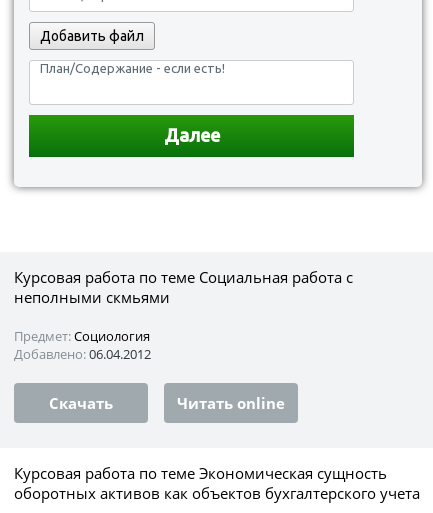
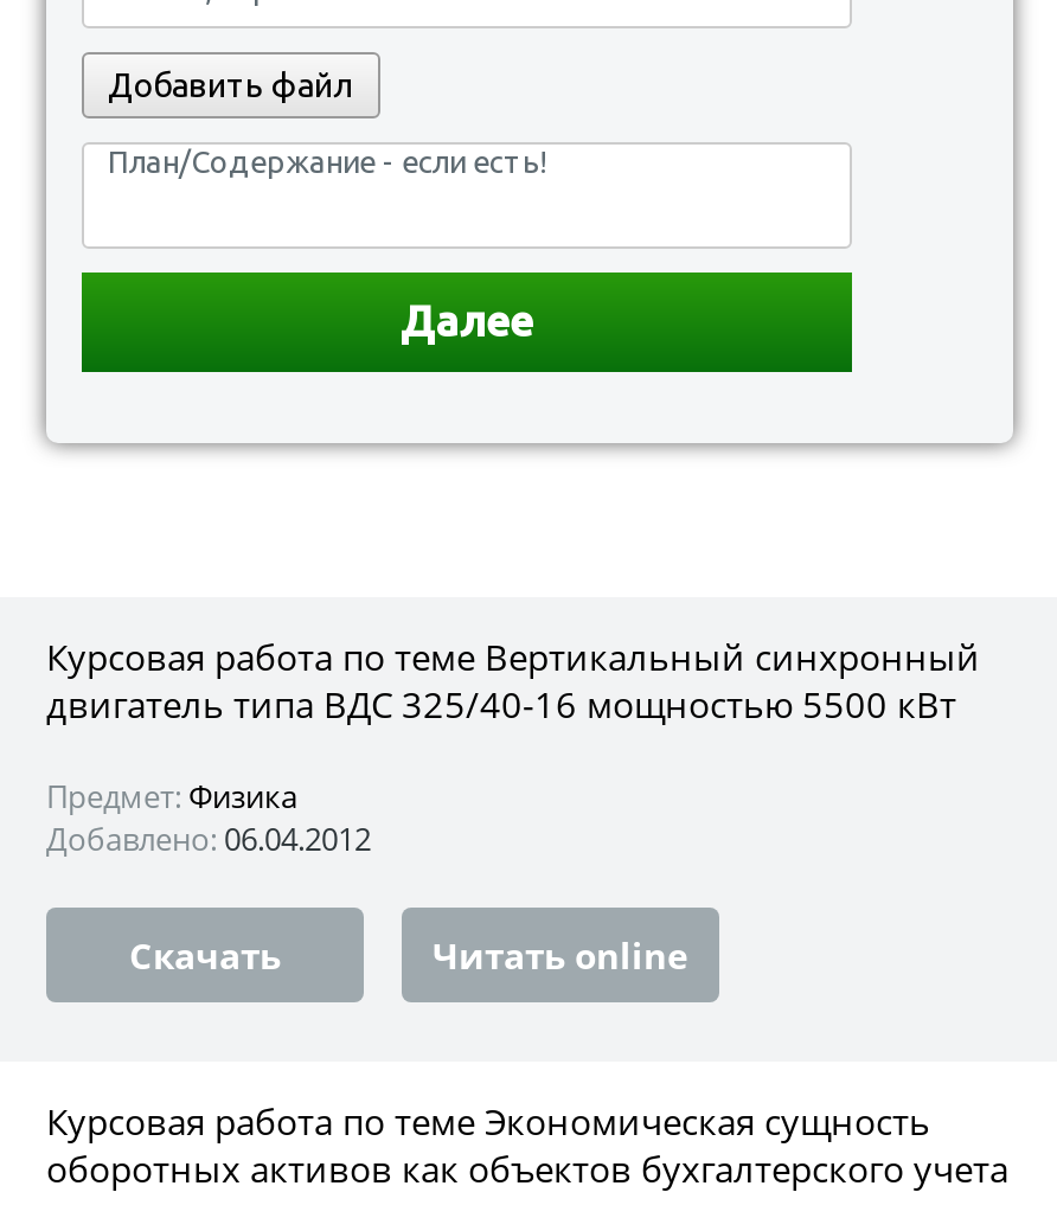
[14,267,353,307] Курсовая работа по теме Социальная работа с | неполными скмьями -> [46,632,980,727] Курсовая работа по теме Вертикальный синхронный | двигатель типа ВДС 325/40-16 мощностью 5500 кВт
[14,327,150,345] Предмет: Социология -> [46,774,297,817] Предмет: Физика

